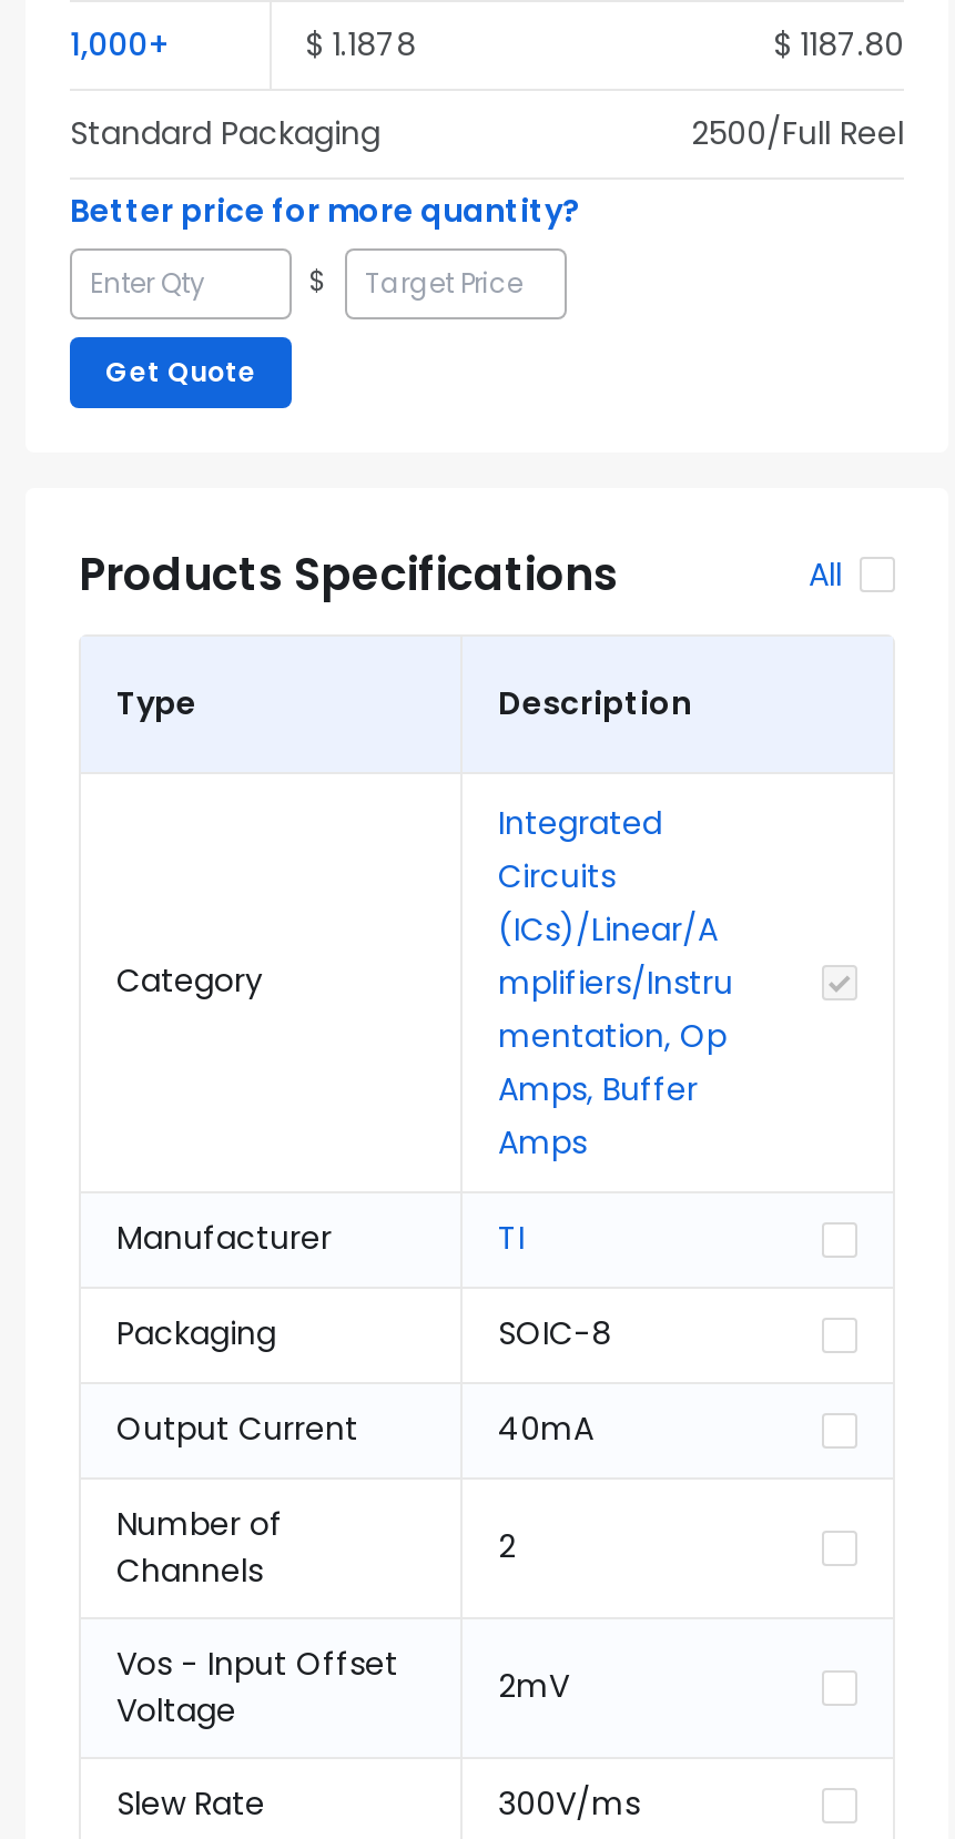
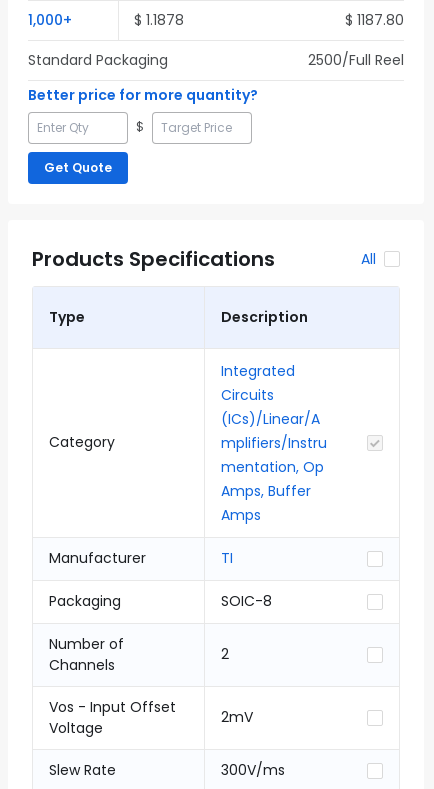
[116,1406,593,1451] Output Current | 40mA -> none

